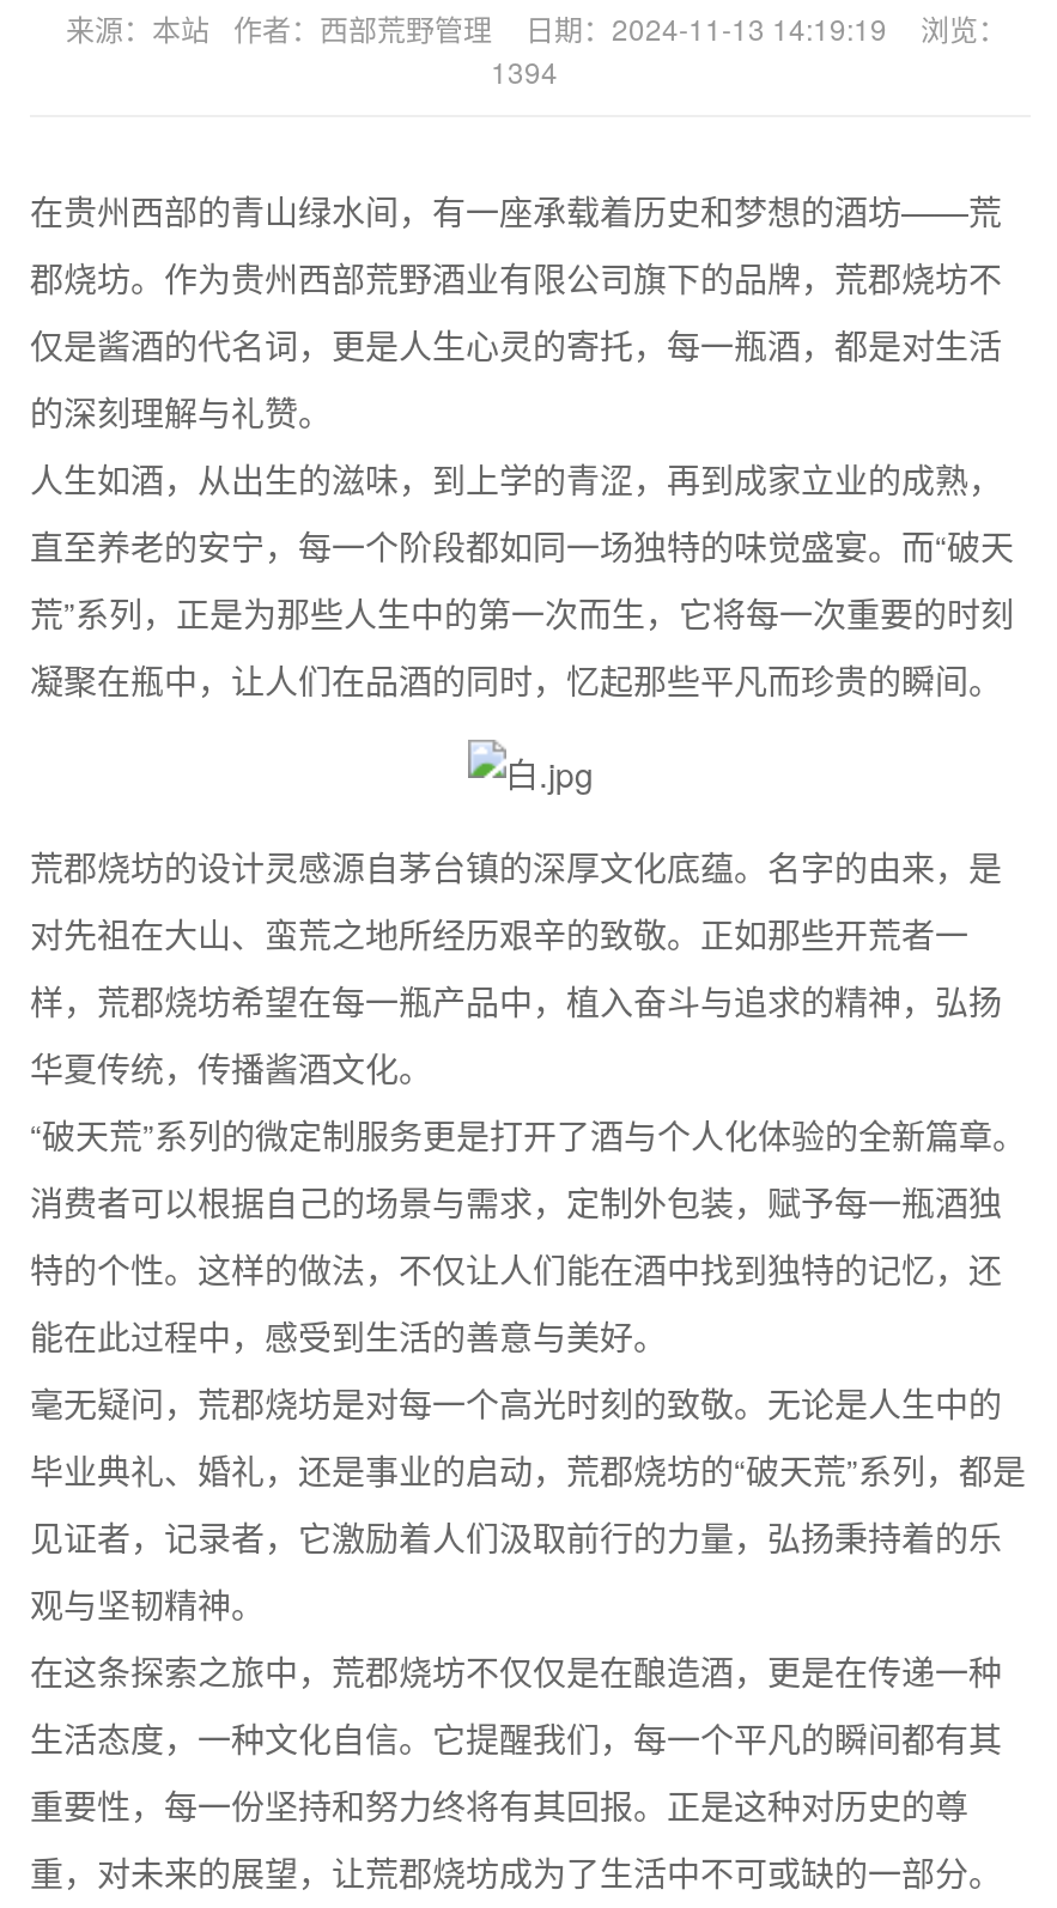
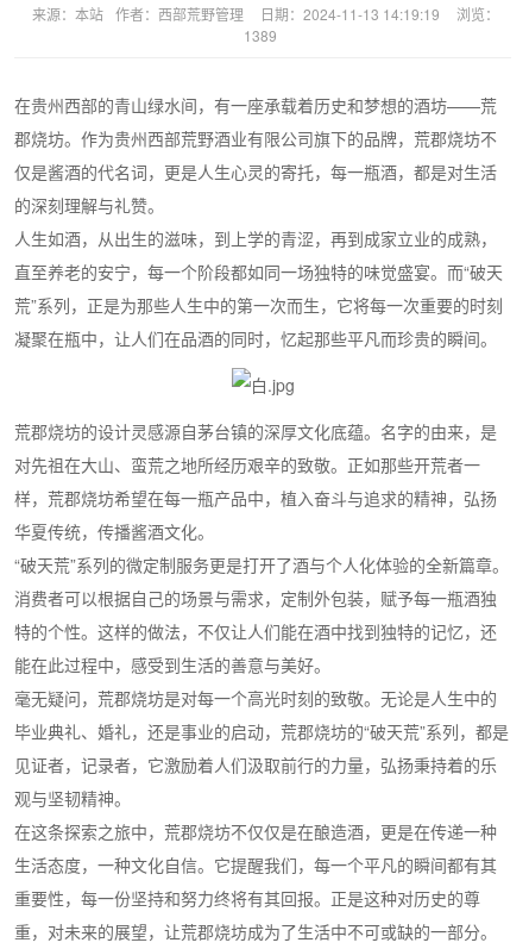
[491,50,558,91] 1394 -> [243,25,276,45] 1389

